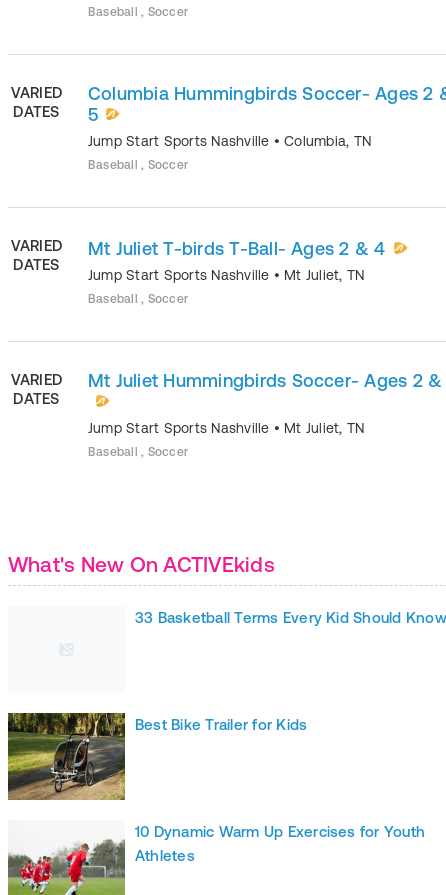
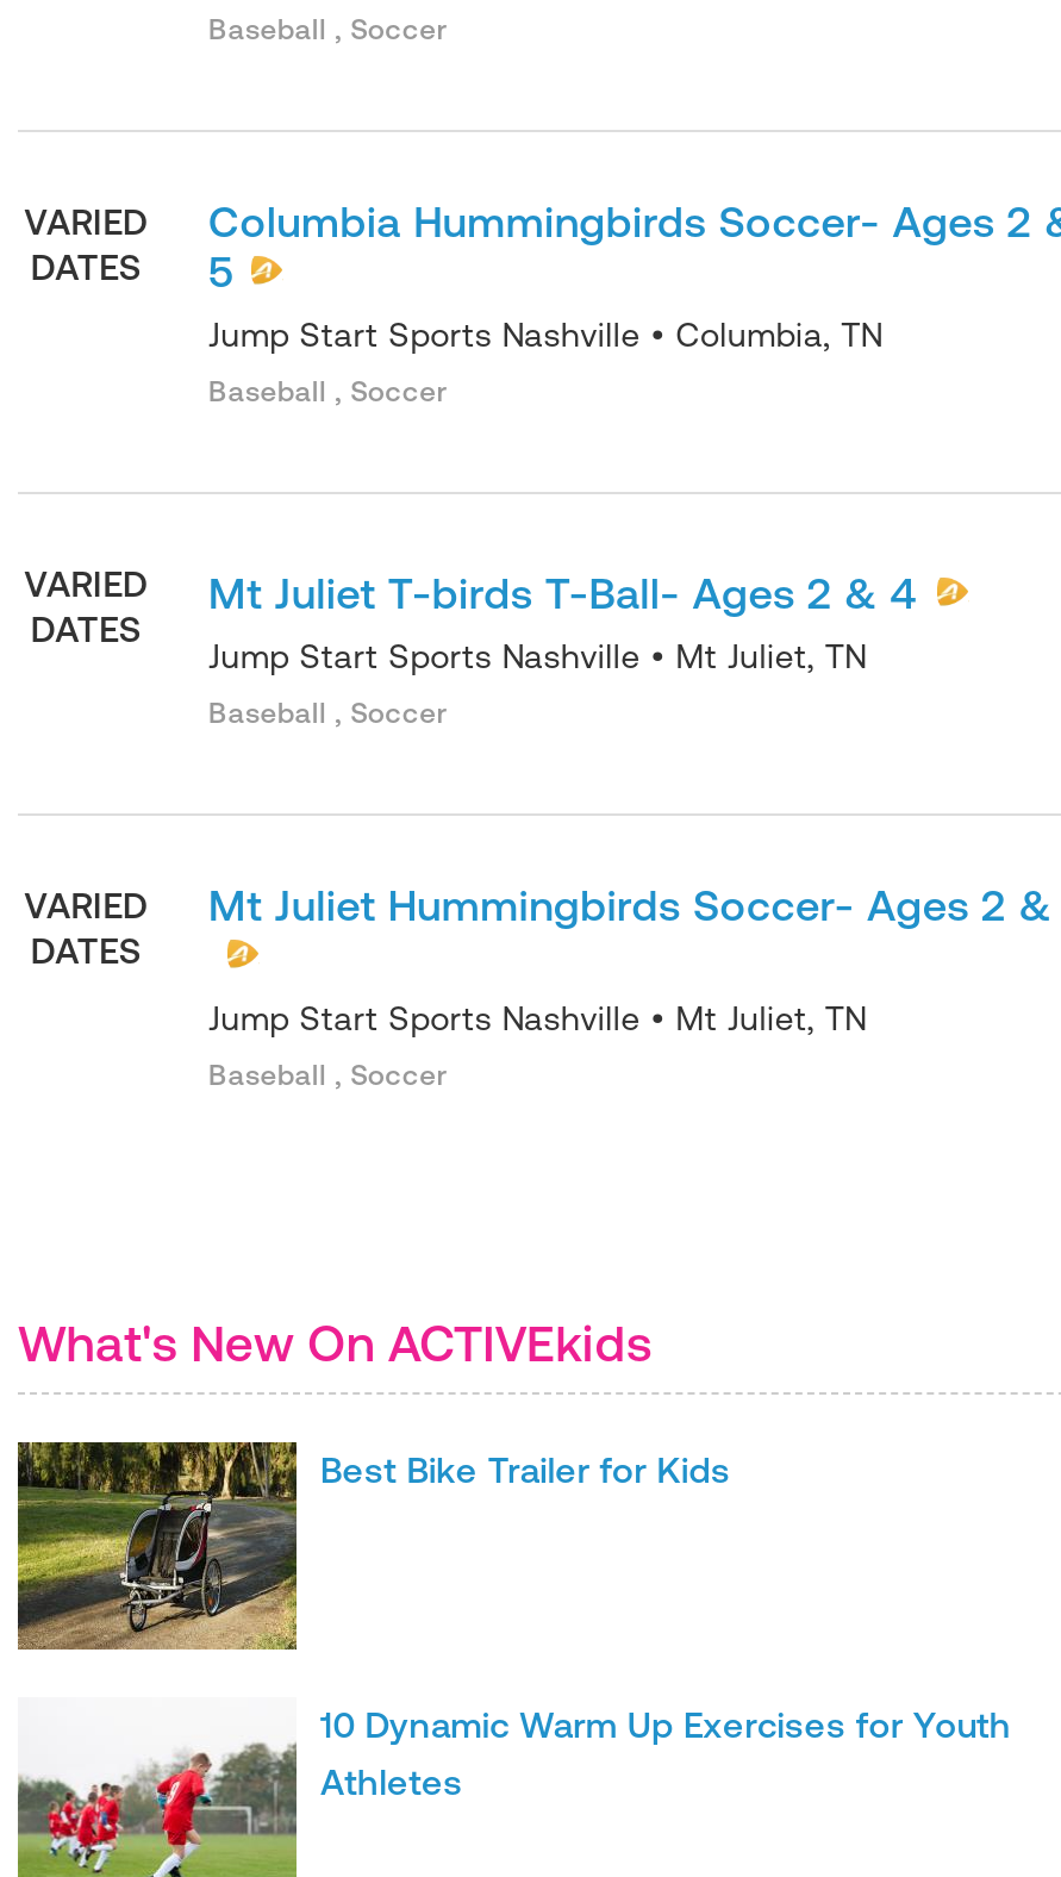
[135,608,446,625] 33 Basketball Terms Every Kid Should Know -> none

